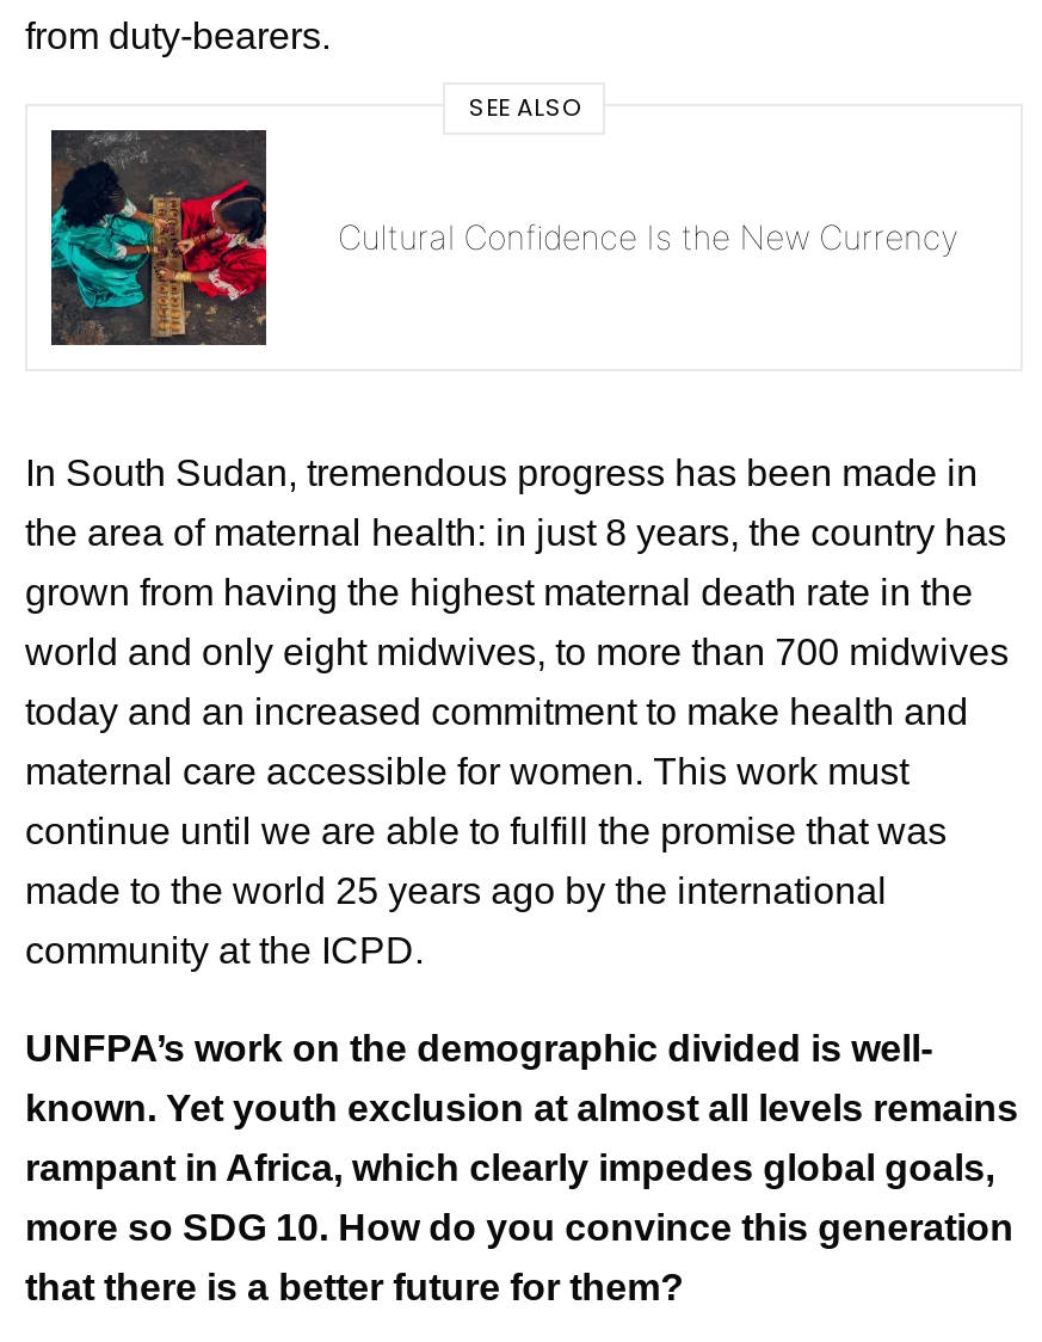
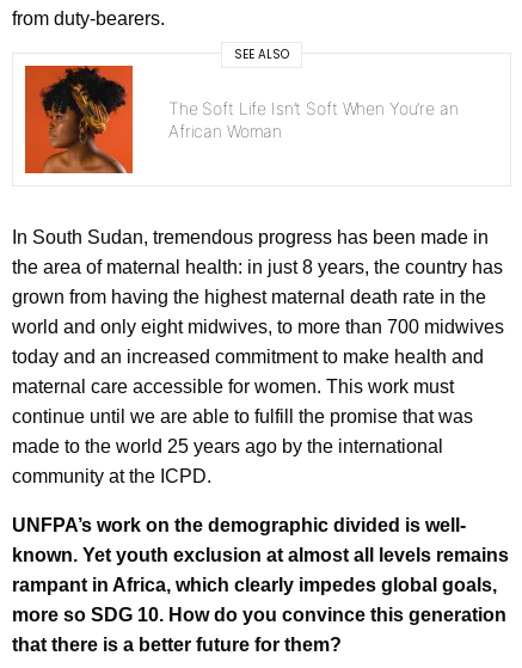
[49,128,957,347] [image] | Cultural Confidence Is the New Currency -> [24,65,458,174] [image] | The Soft Life Isn’t Soft When You’re an | African Woman

